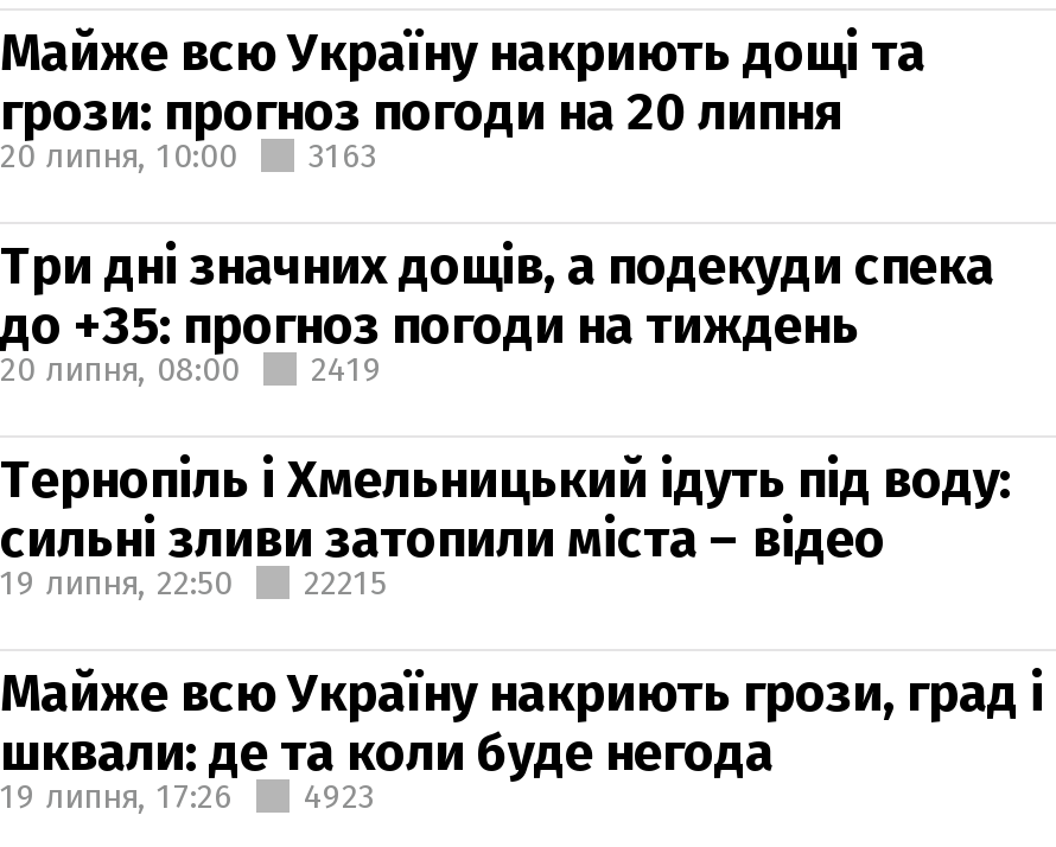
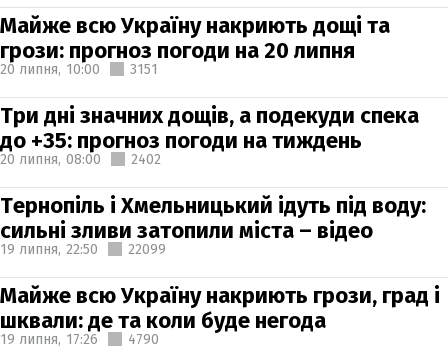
[0,135,377,176] 20 липня, 10:00 3163 -> [0,60,158,77] 20 липня, 10:00 3151
[0,349,382,389] 20 липня, 08:00 2419 -> [0,150,161,167] 20 липня, 08:00 2402
[0,562,387,603] 19 липня, 22:50 22215 -> [0,240,166,257] 19 липня, 22:50 22099
[0,776,375,816] 19 липня, 17:26 4923 -> [0,330,159,347] 19 липня, 17:26 4790

